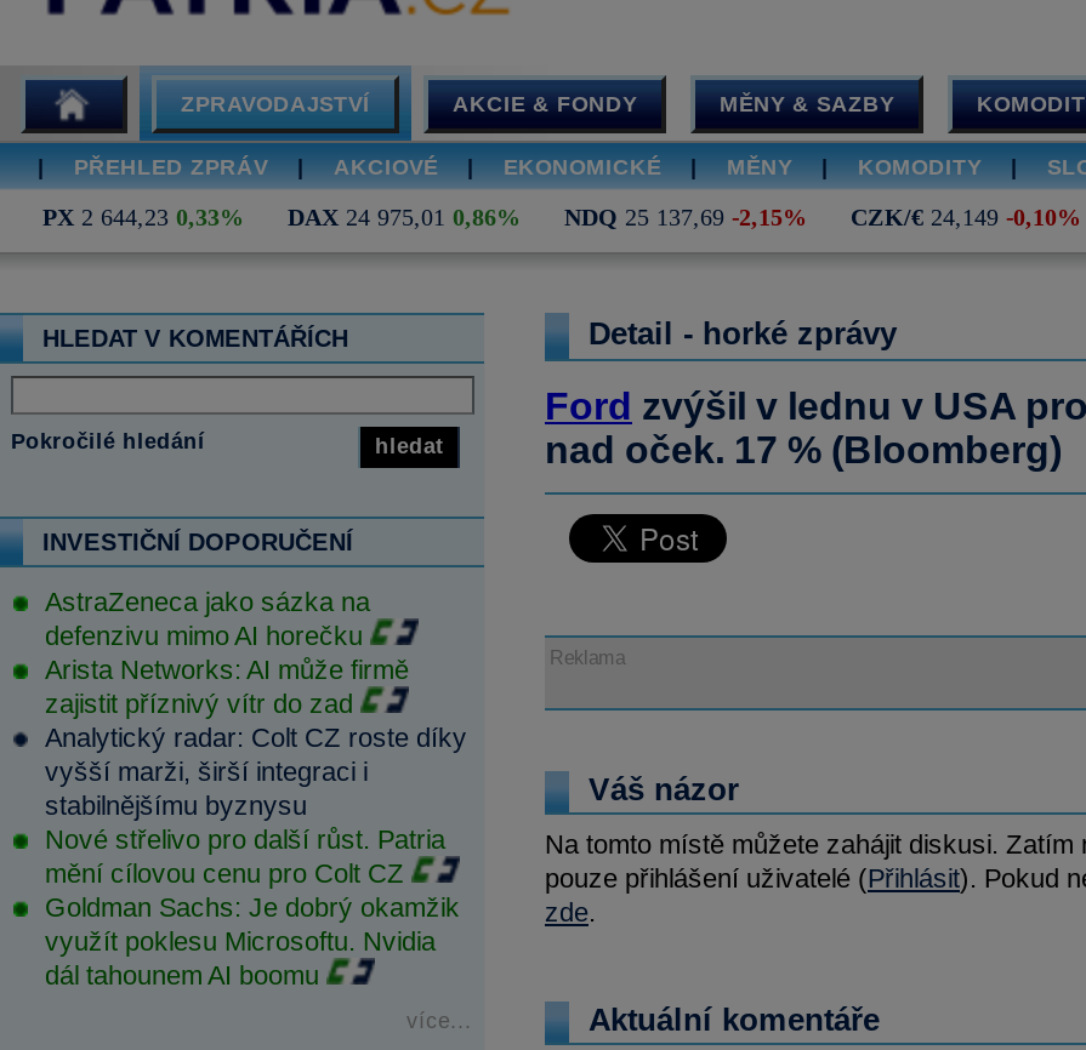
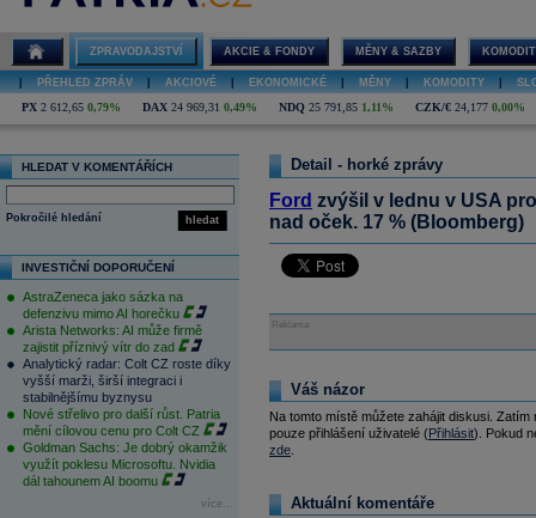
[42,204,244,230] PX 2 644,23 0,33% -> [22,100,121,114] PX 2 612,65 0,79%
[288,204,521,230] DAX 24 975,01 0,86% -> [142,100,257,114] DAX 24 969,31 0,49%
[564,204,807,230] NDQ 25 137,69 -2,15% -> [279,100,394,114] NDQ 25 791,85 1,11%
[851,204,1081,230] CZK/€ 24,149 -0,10% -> [415,100,525,114] CZK/€ 24,177 0,00%

